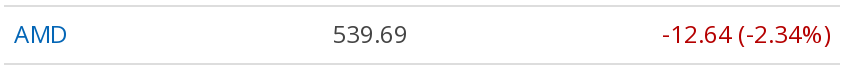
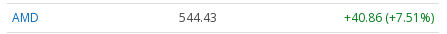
[332,17,408,51] 539.69 -> [179,9,217,26] 544.43
[662,17,830,51] -12.64 (-2.34%) -> [344,9,434,26] +40.86 (+7.51%)

